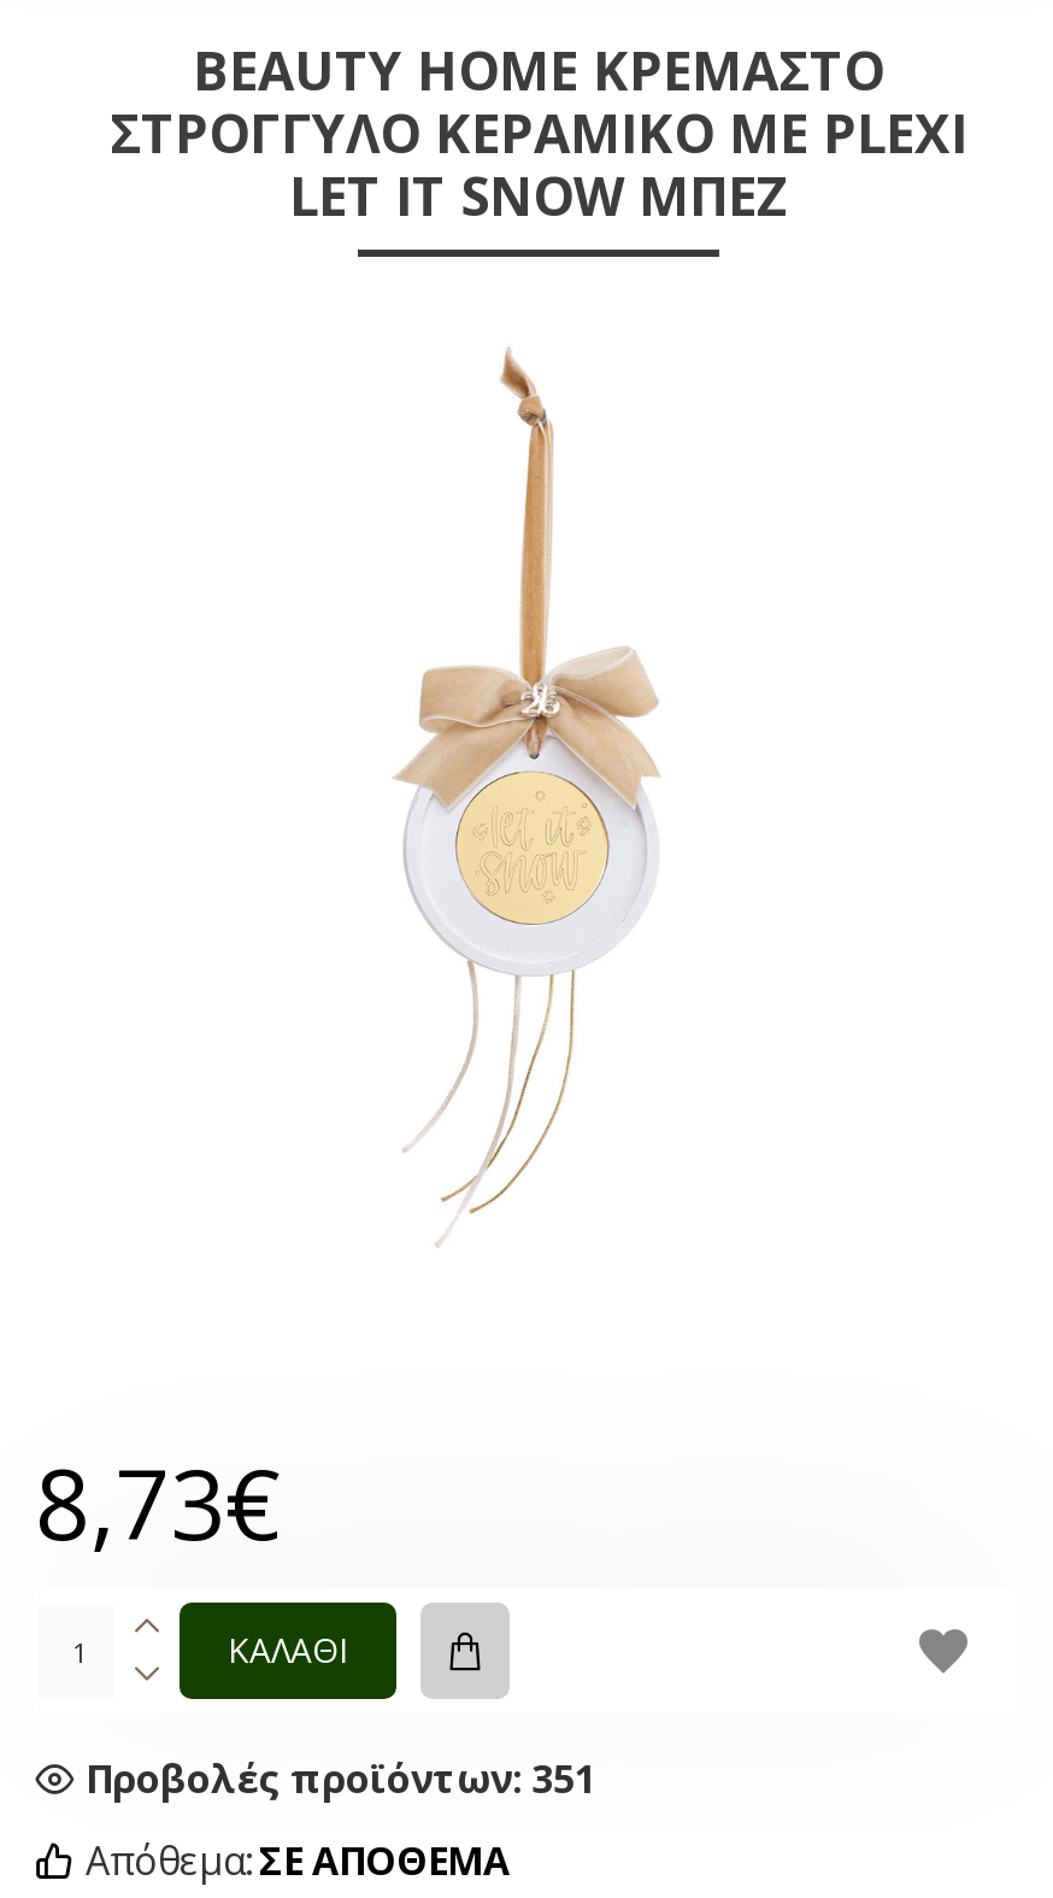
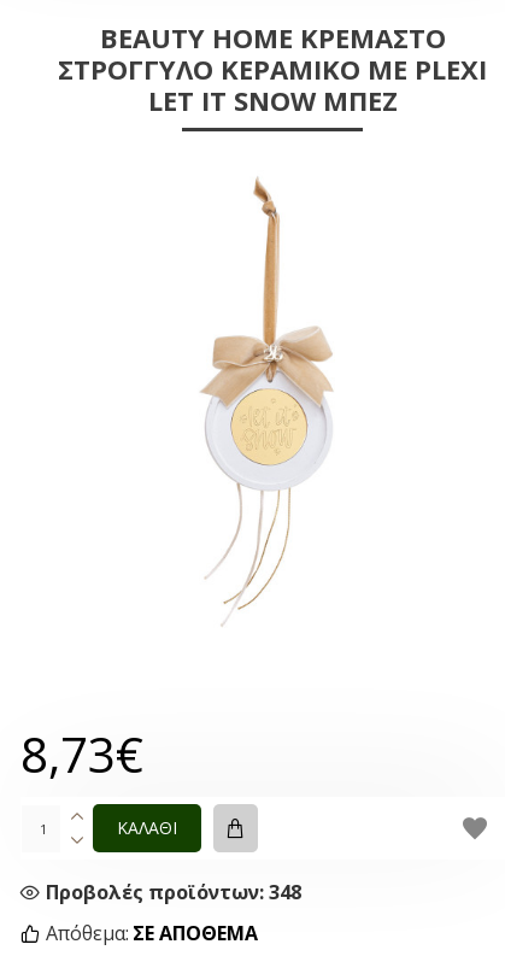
[86,1752,596,1805] Προβολές προϊόντων: 351 -> [46,879,301,905] Προβολές προϊόντων: 348

